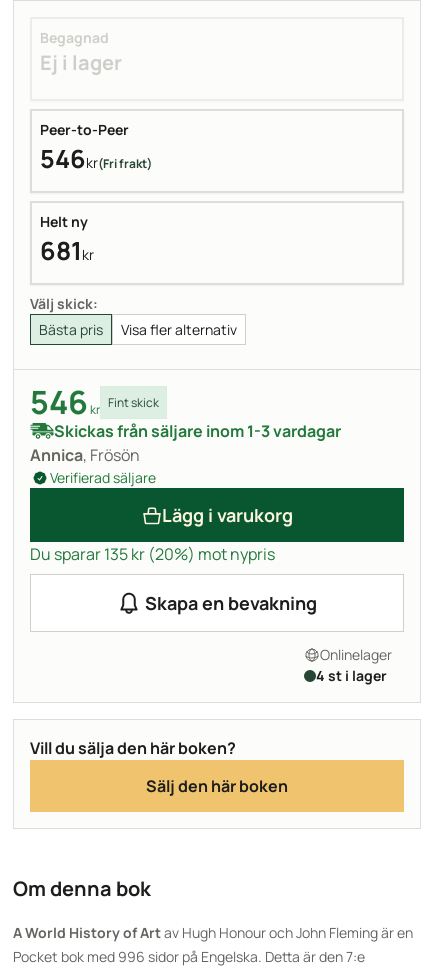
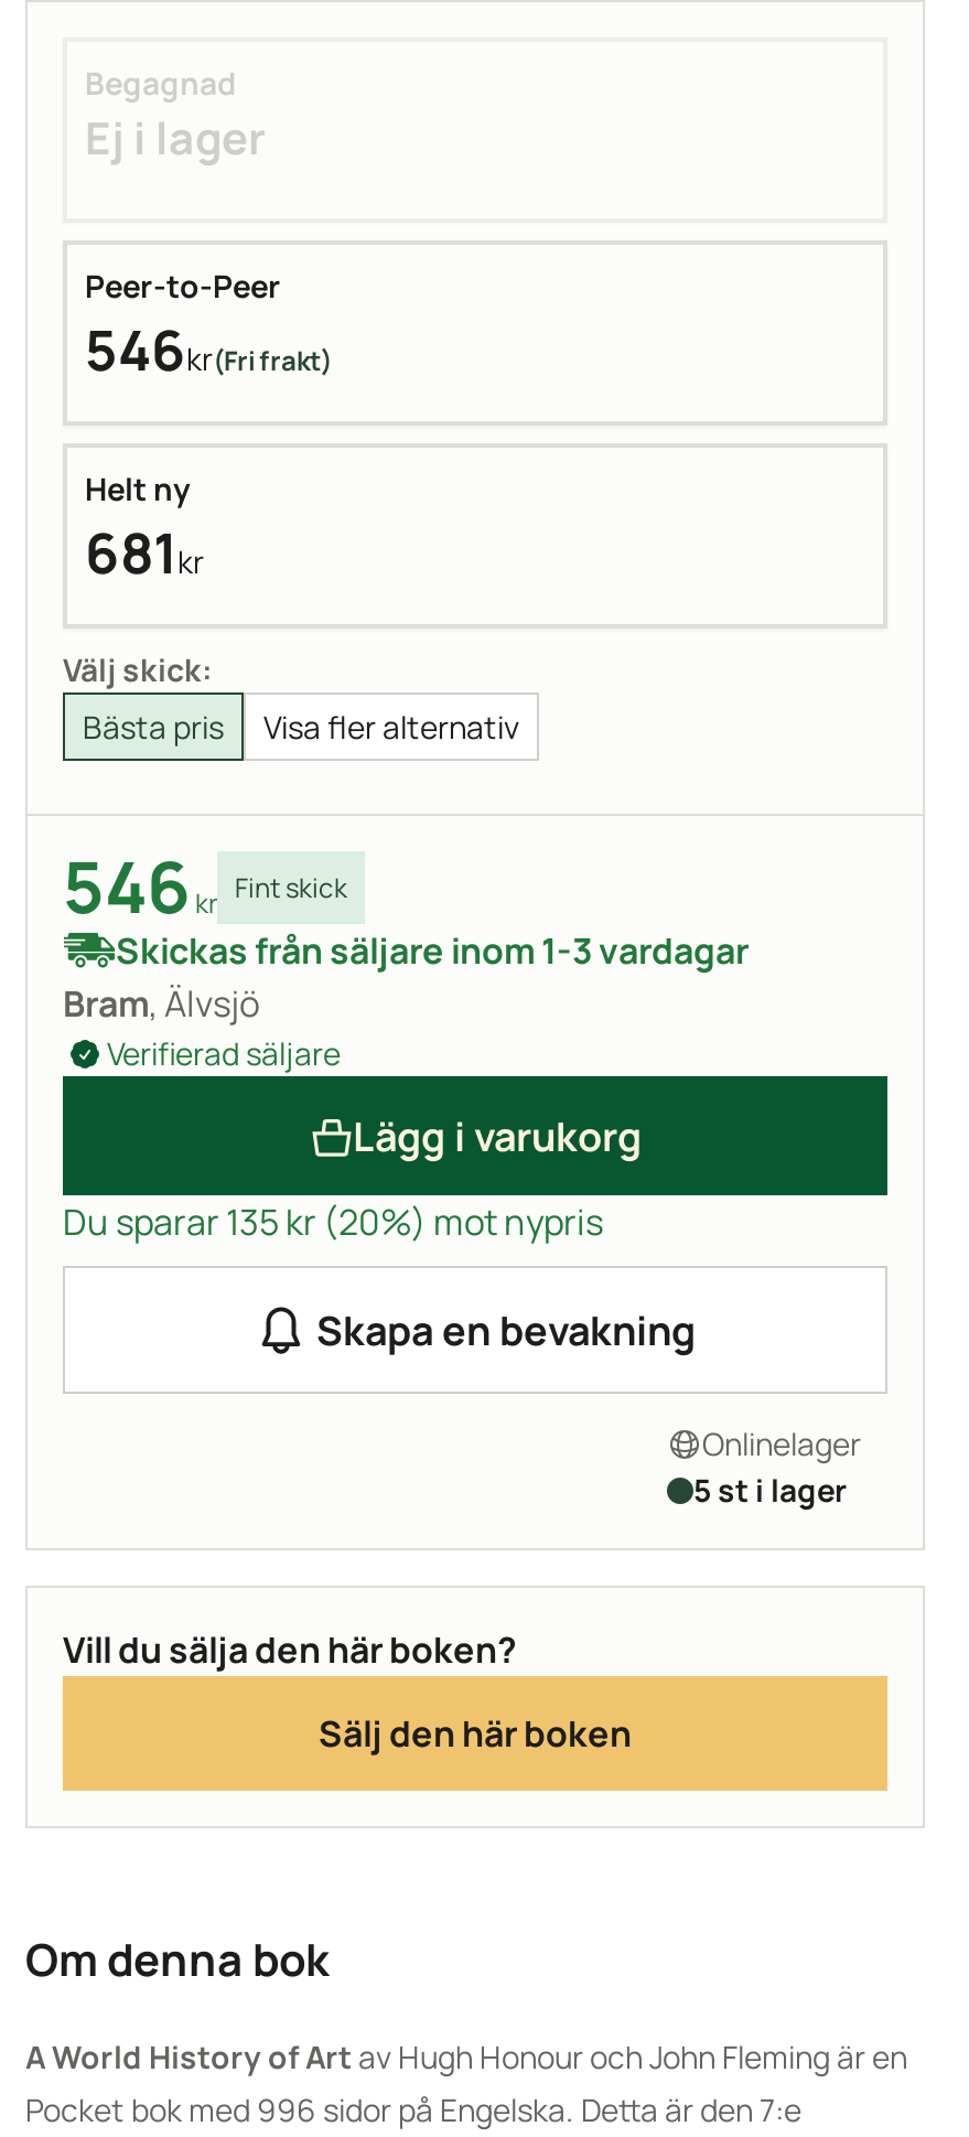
[30,444,140,466] Annica, Frösön -> [63,979,259,1028] Bram, Älvsjö
[316,666,387,685] 4 st i lager -> [693,1469,848,1511] 5 st i lager

